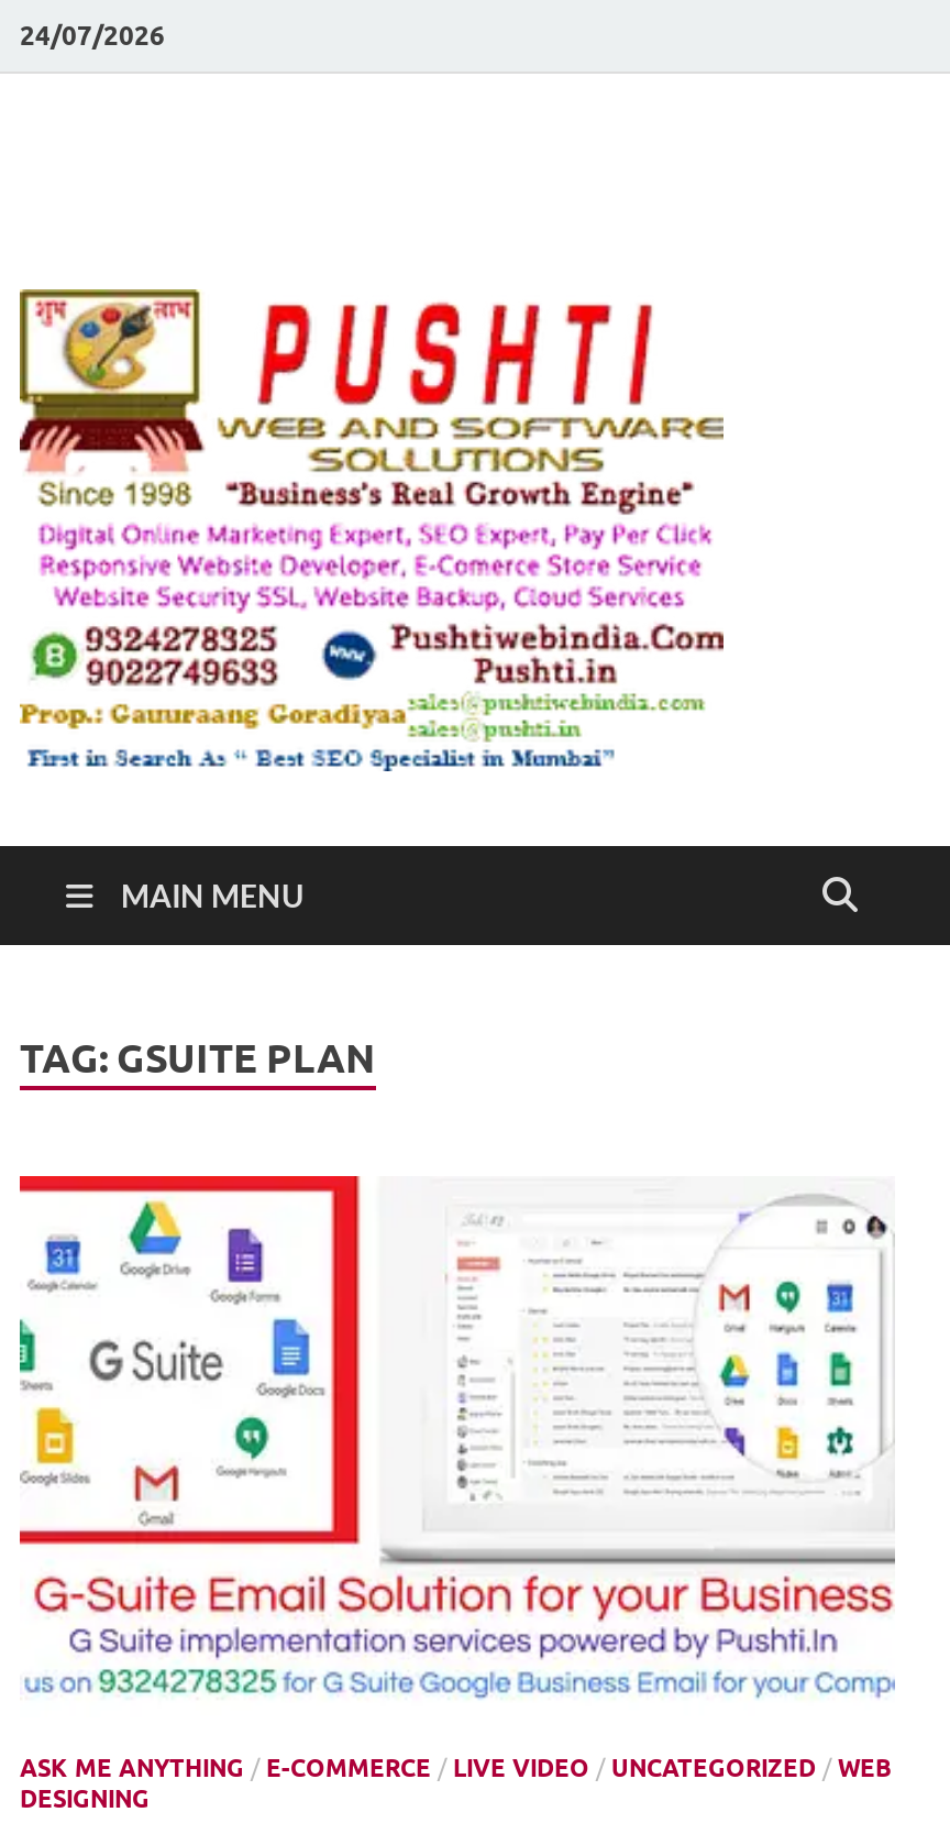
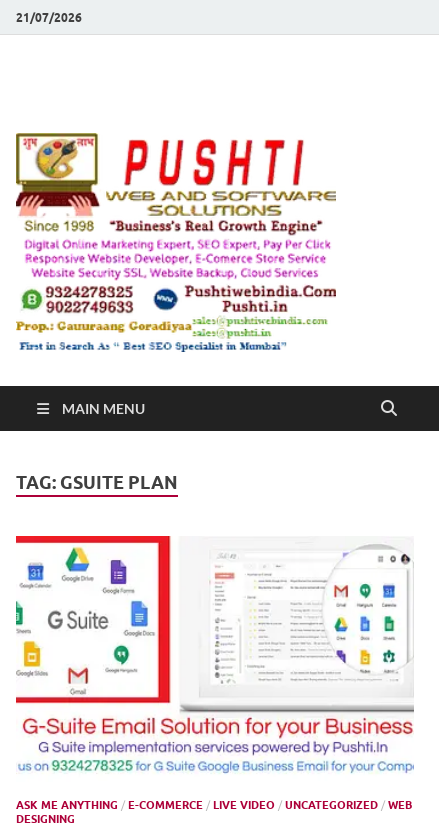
[20,18,165,51] 24/07/2026 -> [16,9,82,24] 21/07/2026

